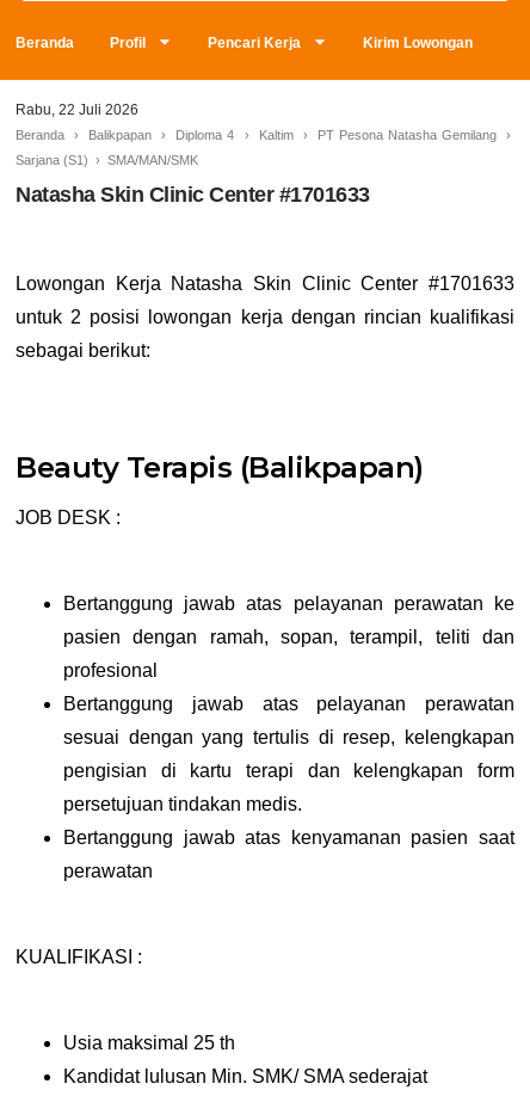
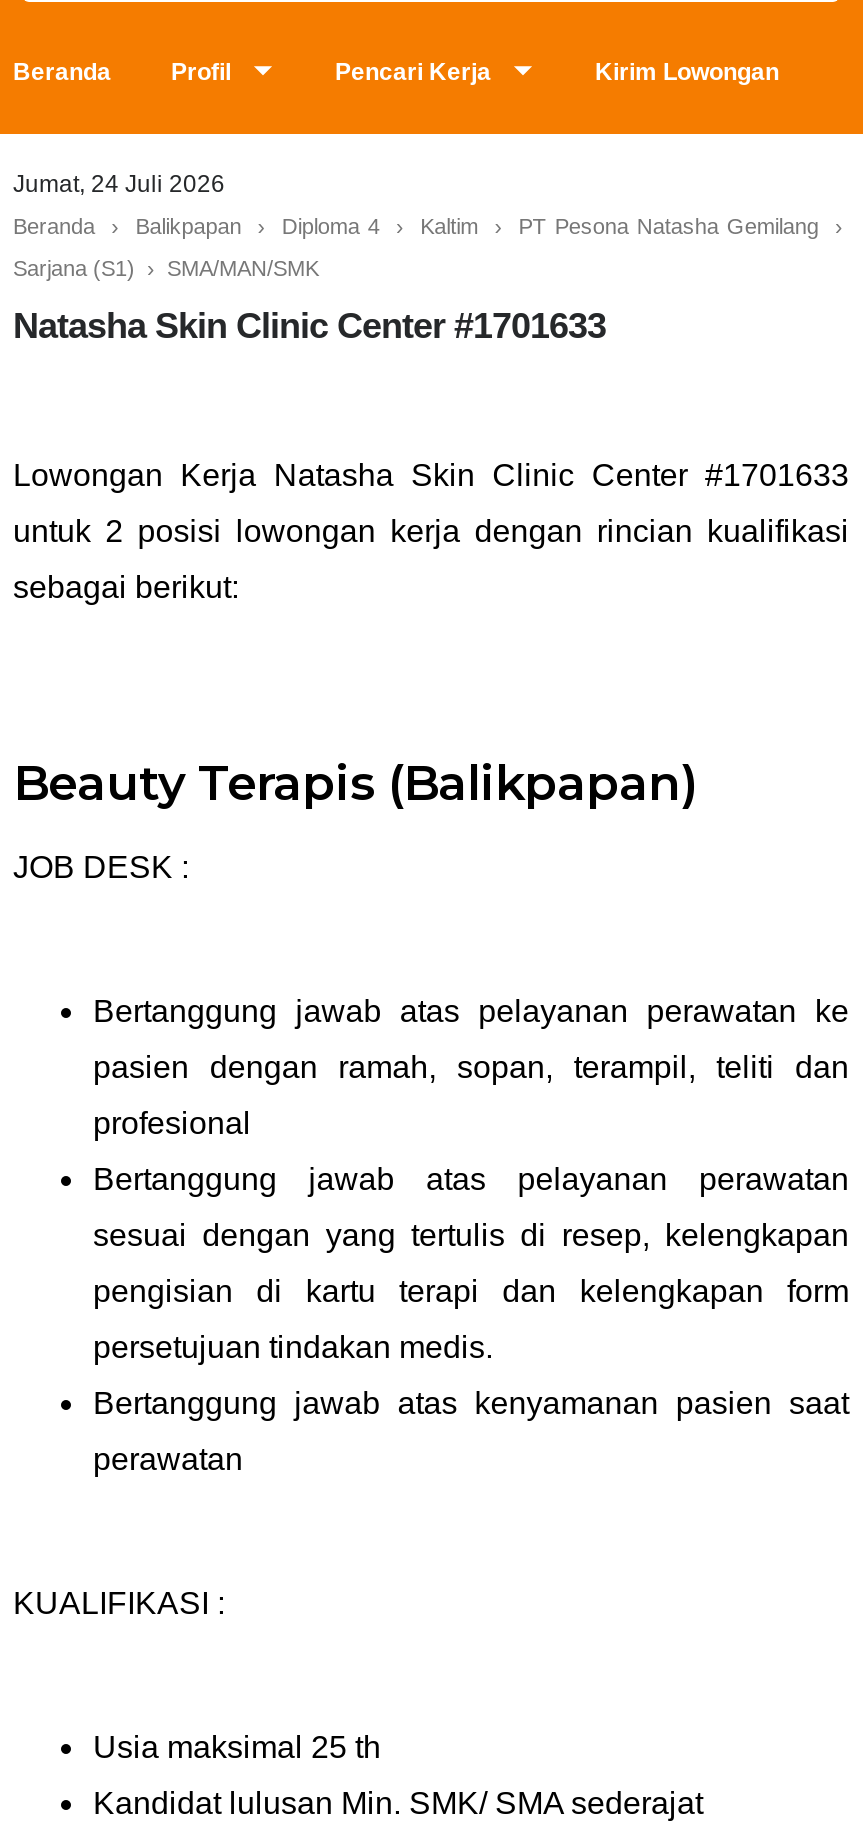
[16,101,138,118] Rabu, 22 Juli 2026 -> [13,170,225,198] Jumat, 24 Juli 2026

